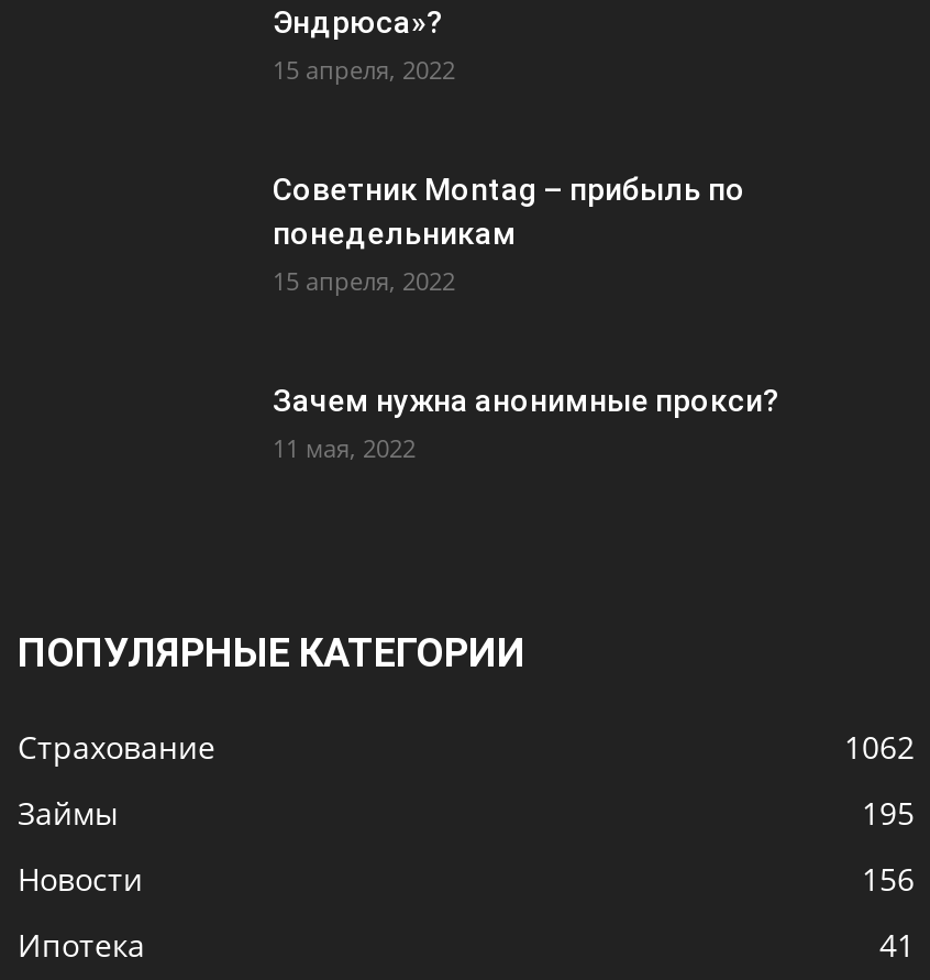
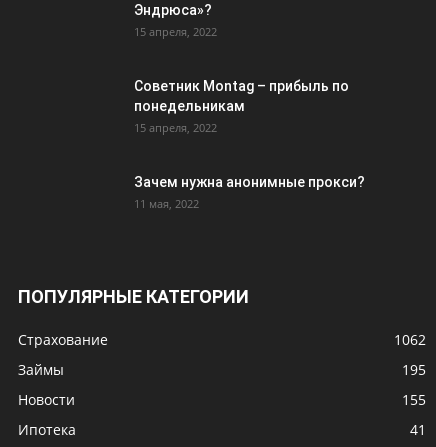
[862,858,915,900] 156 -> [402,390,426,409] 155

